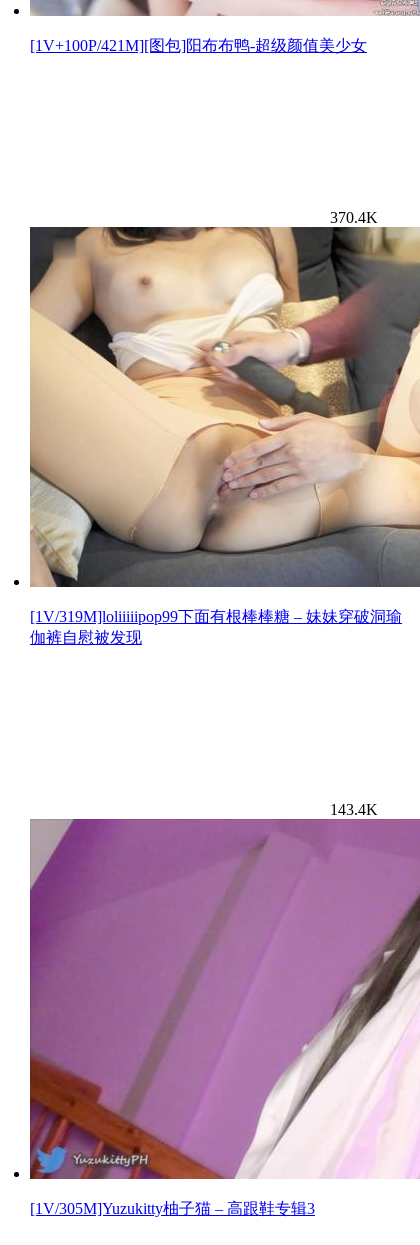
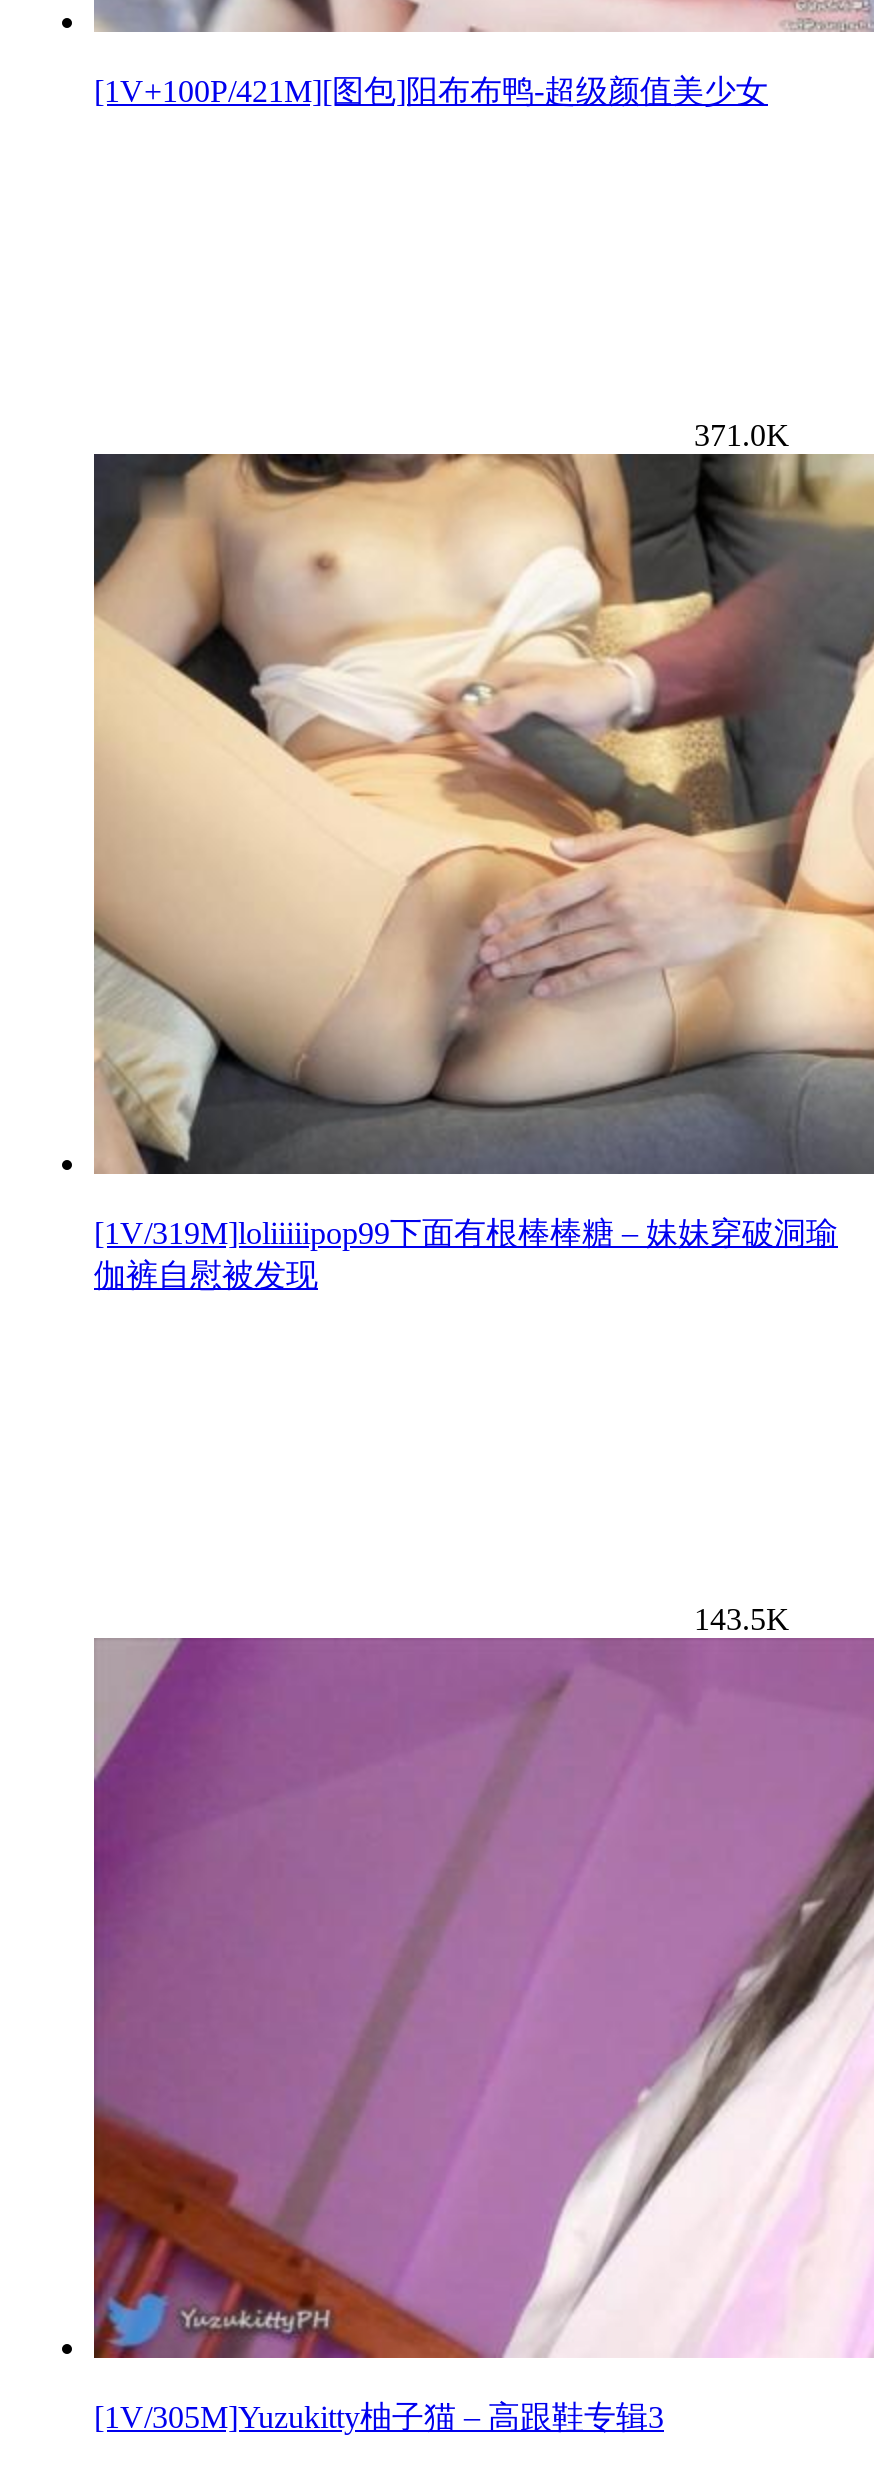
[330,209,378,226] 370.4K -> [694,417,790,451] 371.0K
[330,801,378,818] 143.4K -> [694,1601,790,1635] 143.5K

